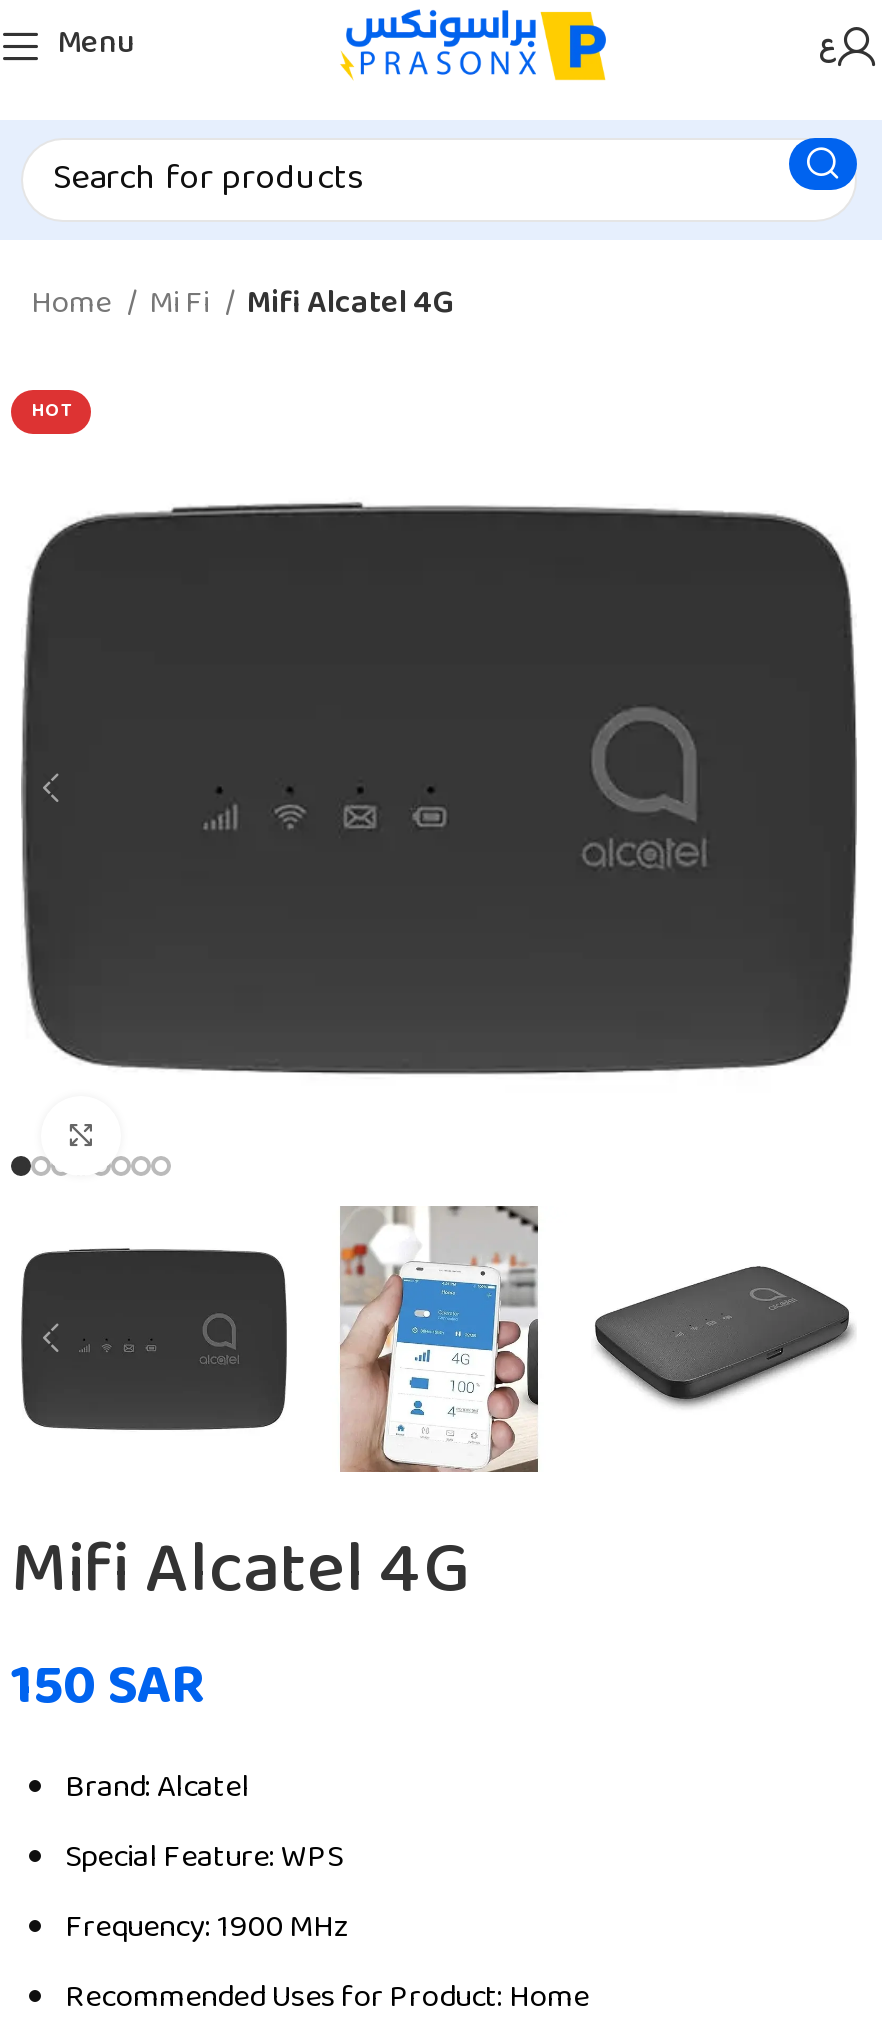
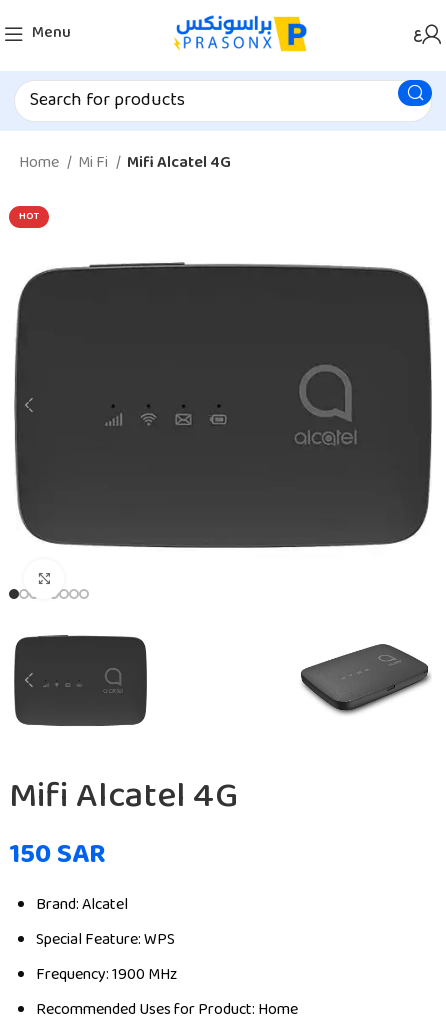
[339,1204,541,1474] [image] -> none

